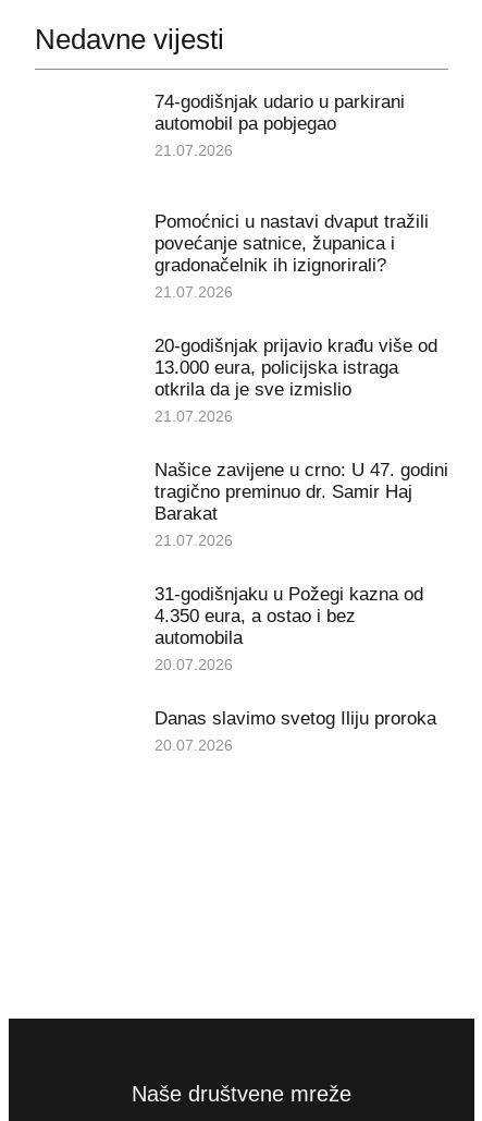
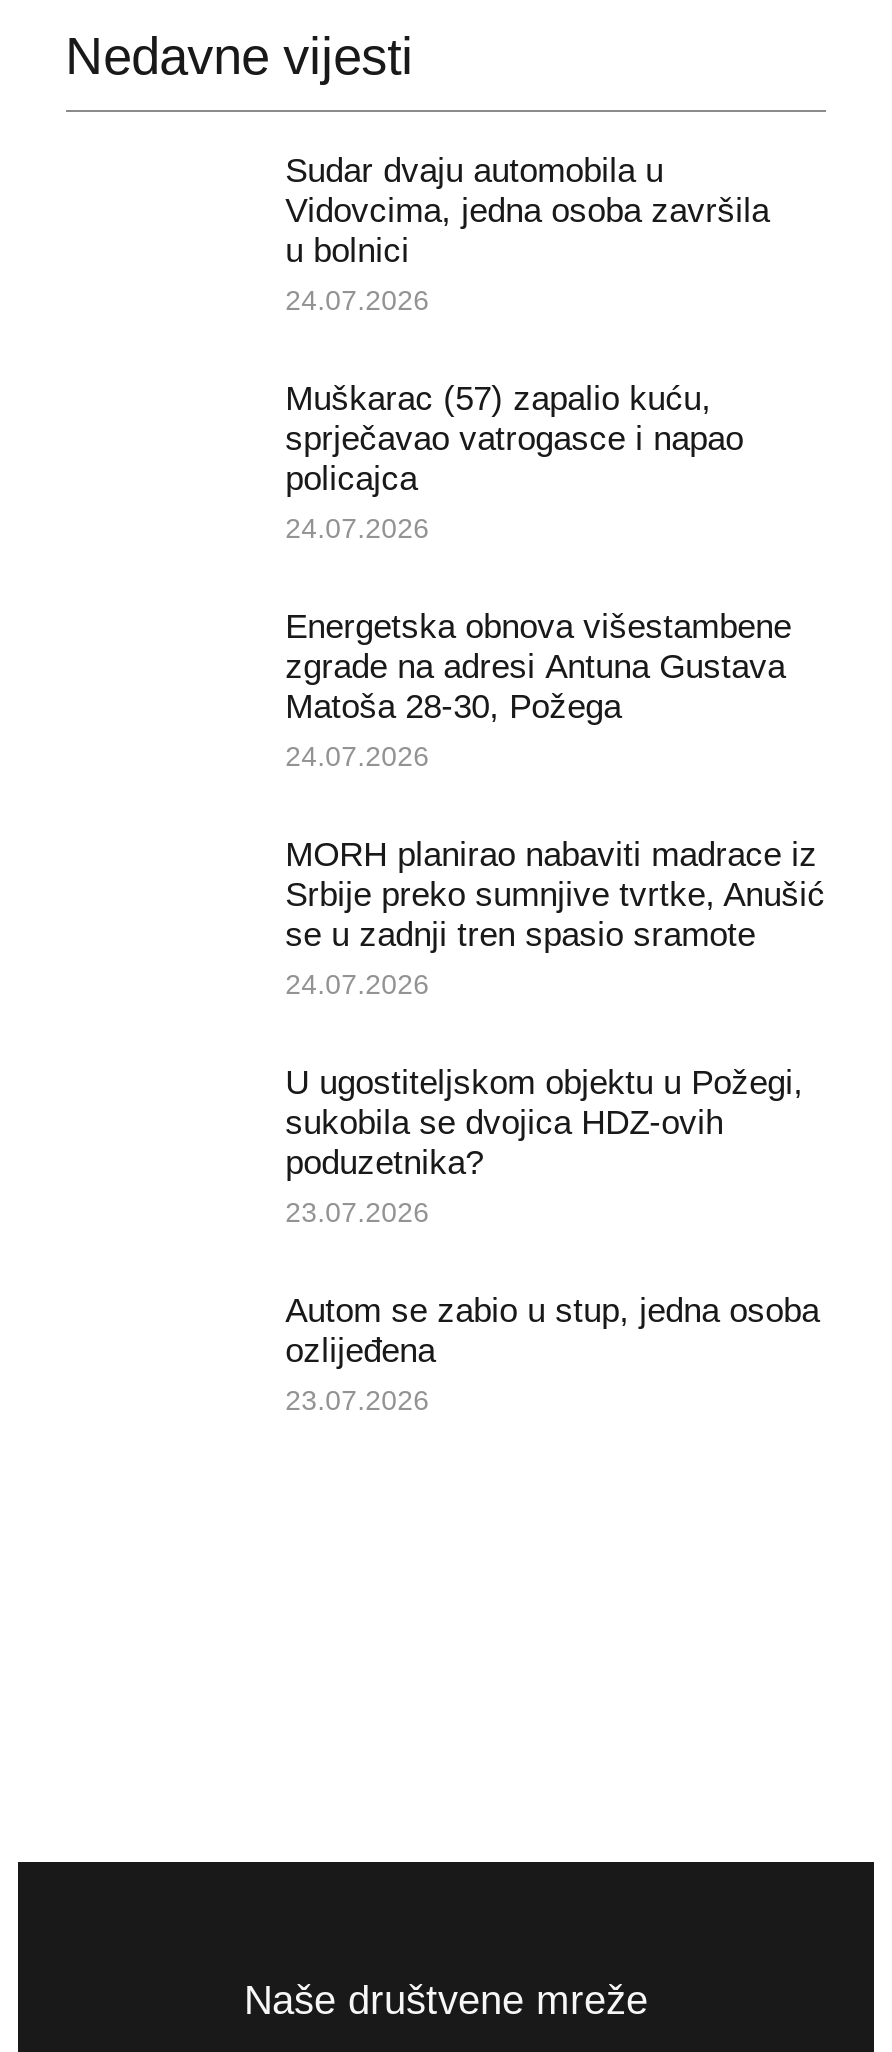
[154,92,404,159] 74-godišnjak udario u parkirani | automobil pa pobjegao | 21.07.2026 -> [285,152,769,316] Sudar dvaju automobila u | Vidovcima, jedna osoba završila | u bolnici | 24.07.2026
[154,211,428,301] Pomoćnici u nastavi dvaput tražili | povećanje satnice, županica i | gradonačelnik ih izignorirali? | 21.07.2026 -> [285,380,743,544] Muškarac (57) zapalio kuću, | sprječavao vatrogasce i napao | policajca | 24.07.2026
[154,336,437,425] 20-godišnjak prijavio krađu više od | 13.000 eura, policijska istraga | otkrila da je sve izmislio | 21.07.2026 -> [285,608,791,772] Energetska obnova višestambene | zgrade na adresi Antuna Gustava | Matoša 28-30, Požega | 24.07.2026
[154,460,448,549] Našice zavijene u crno: U 47. godini | tragično preminuo dr. Samir Haj | Barakat | 21.07.2026 -> [285,836,825,1000] MORH planirao nabaviti madrace iz | Srbije preko sumnjive tvrtke, Anušić | se u zadnji tren spasio sramote | 24.07.2026
[154,584,423,673] 31-godišnjaku u Požegi kazna od | 4.350 eura, a ostao i bez | automobila | 20.07.2026 -> [285,1064,803,1228] U ugostiteljskom objektu u Požegi, | sukobila se dvojica HDZ-ovih | poduzetnika? | 23.07.2026
[154,708,436,754] Danas slavimo svetog Iliju proroka | 20.07.2026 -> [285,1292,819,1416] Autom se zabio u stup, jedna osoba | ozlijeđena | 23.07.2026

